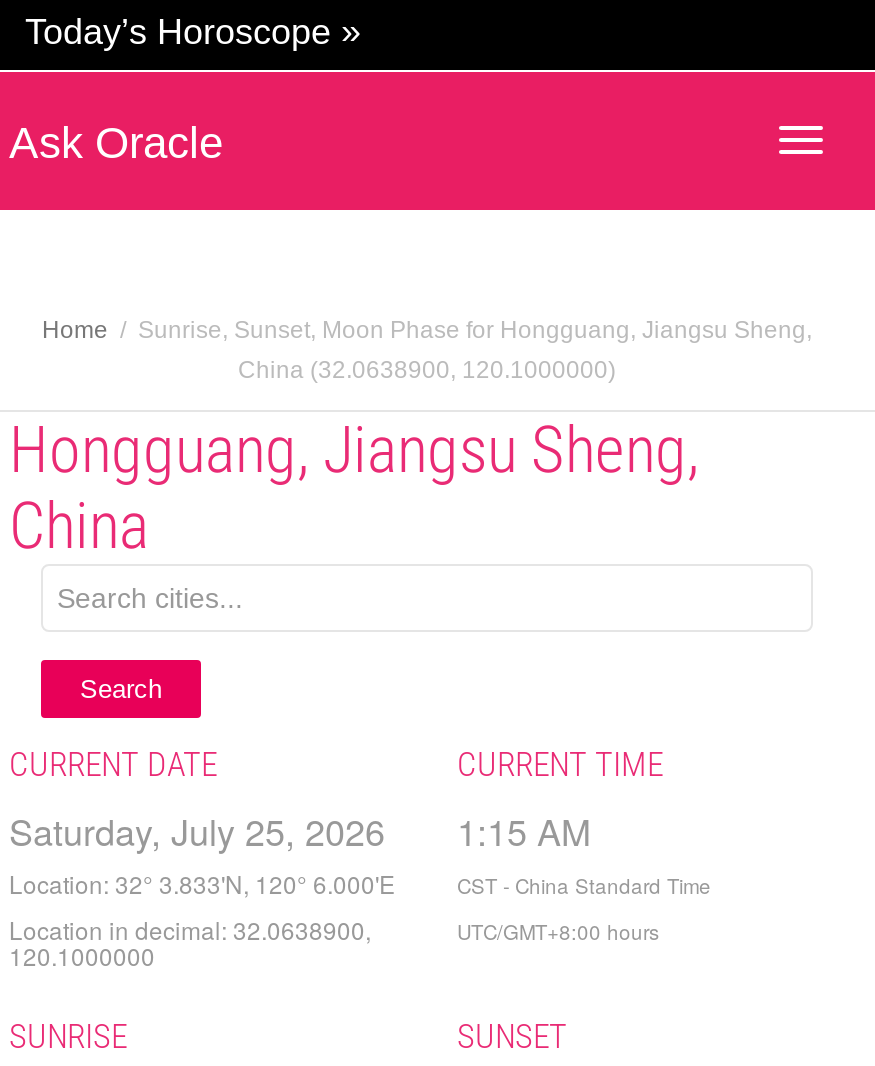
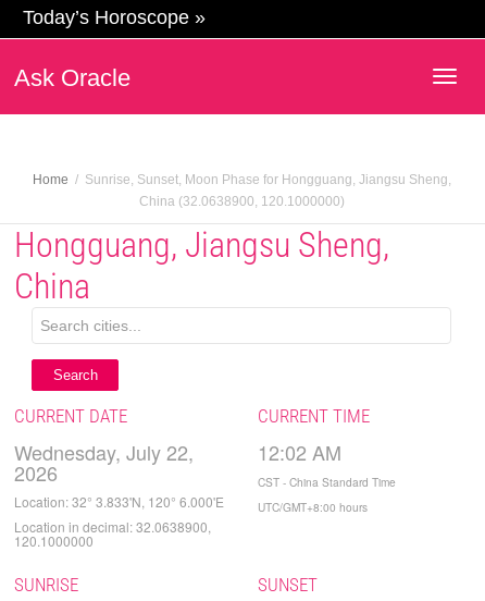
[9,804,385,856] Saturday, July 25, 2026 -> [14,438,194,487] Wednesday, July 22, | 2026
[457,804,591,856] 1:15 AM -> [258,438,341,466] 12:02 AM

